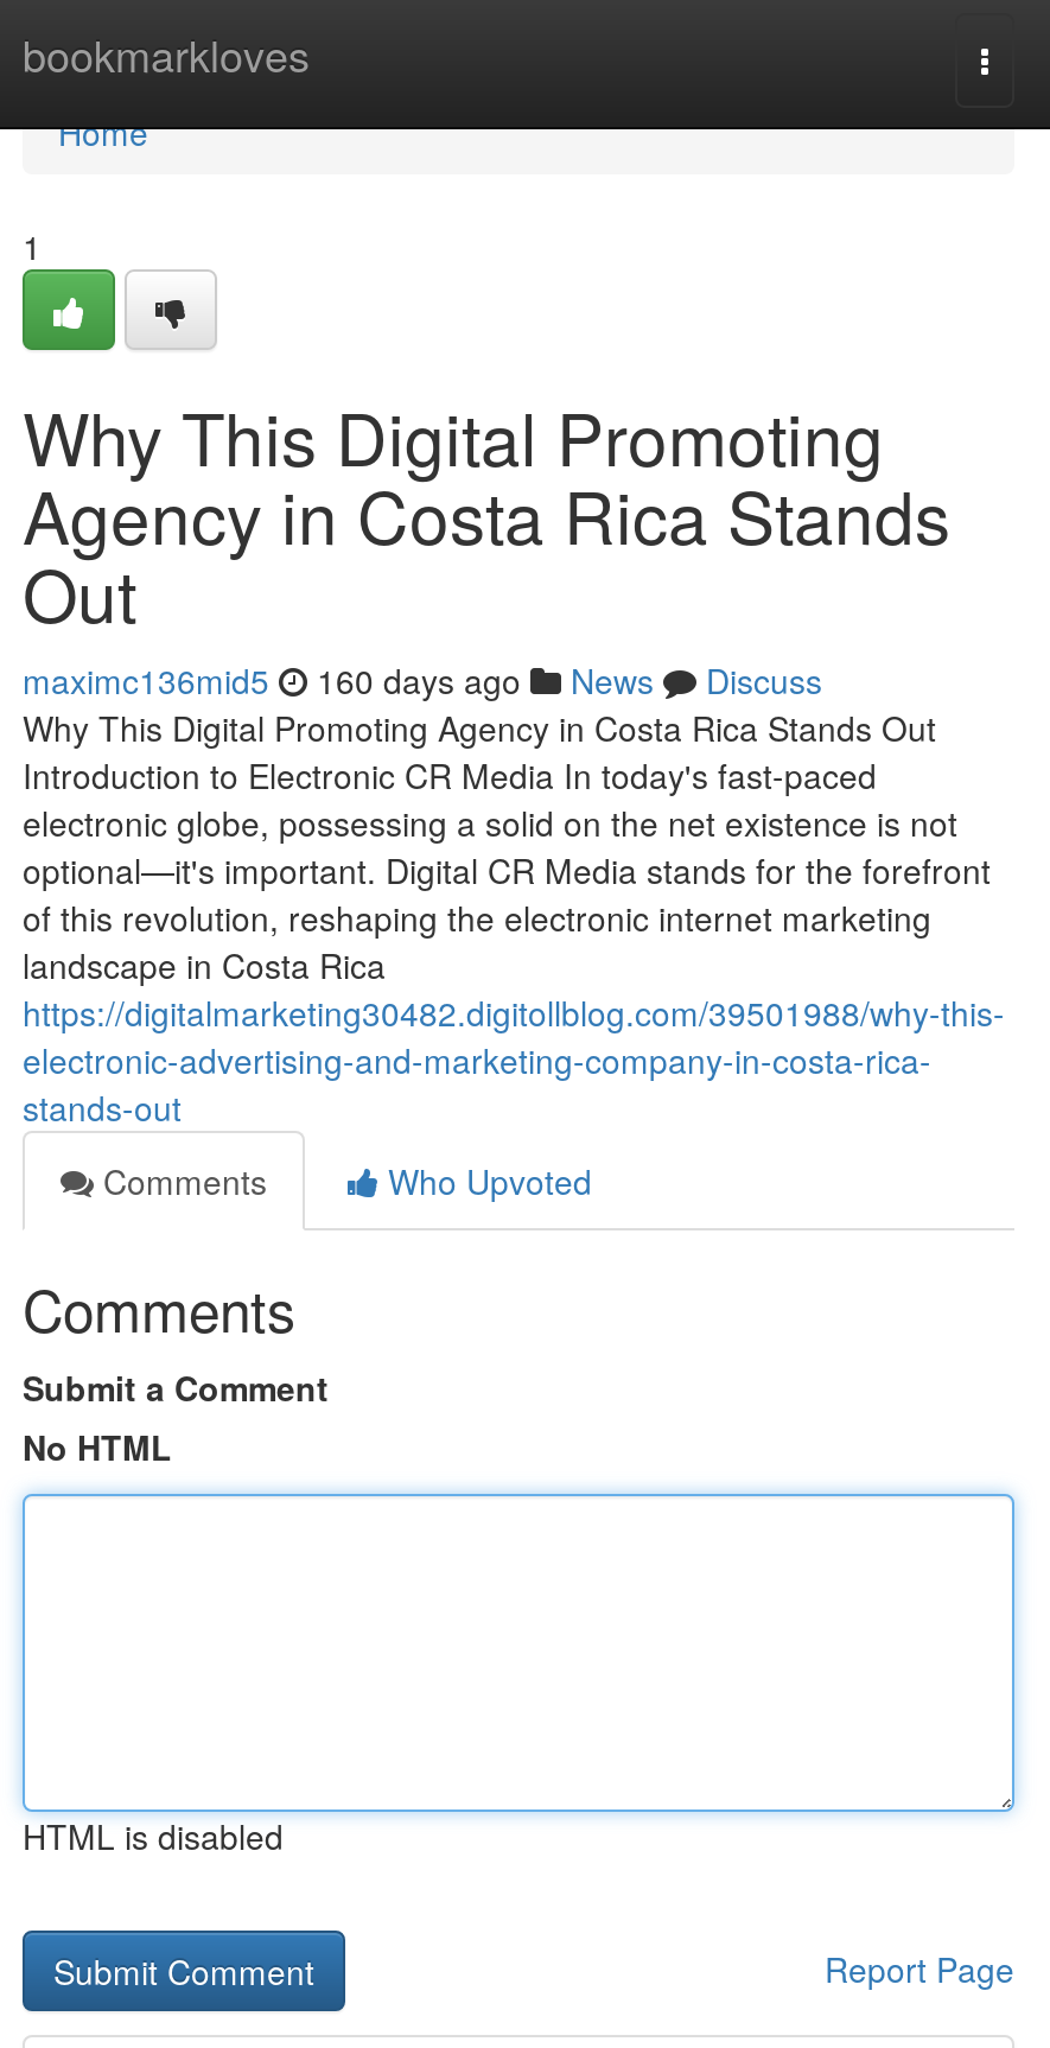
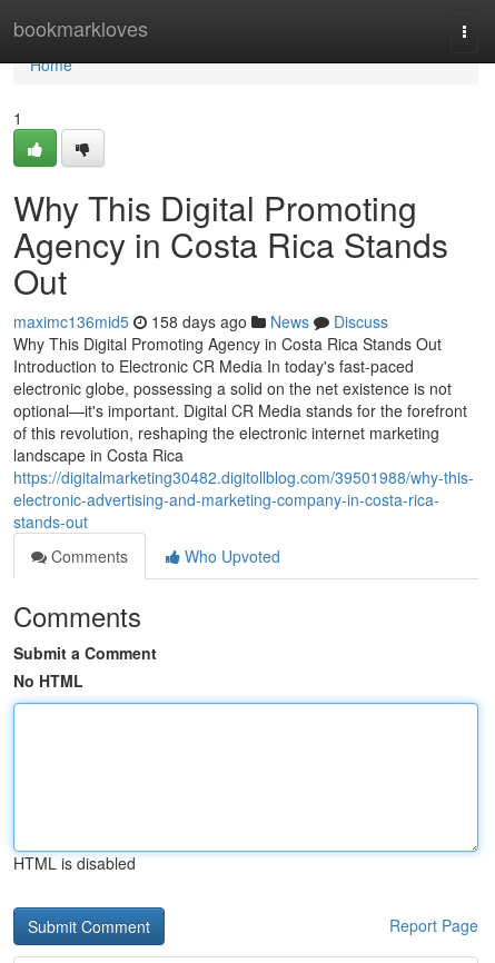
[23,656,822,704] maximc136mid5 160 days ago News Discuss -> [13,310,388,332] maximc136mid5 158 days ago News Discuss

